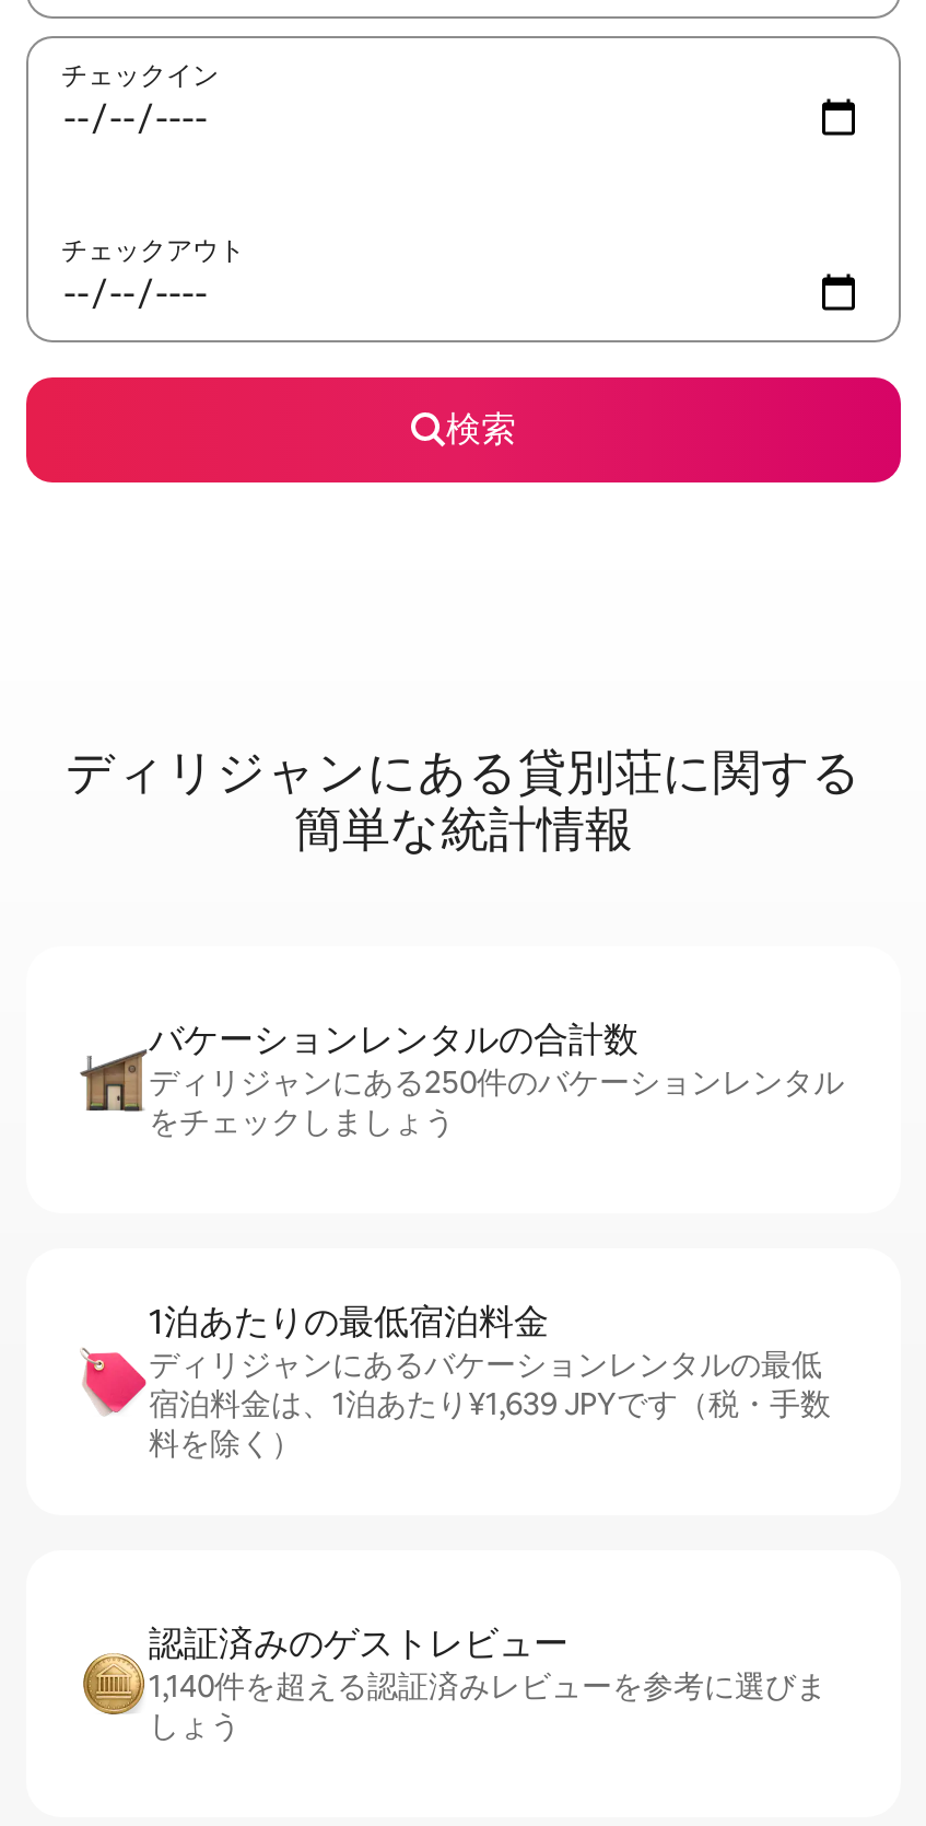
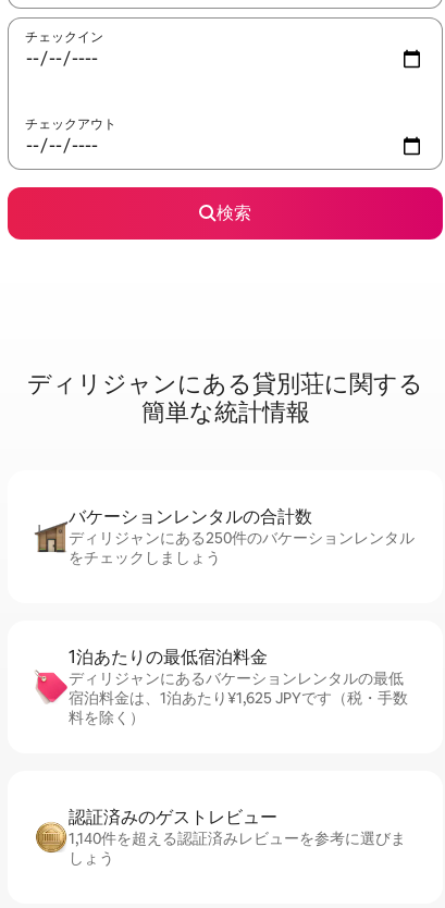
[149,1383,831,1423] 宿泊料金は、1泊あたり¥1,639 JPYです（税・手数 -> [69,688,408,708] 宿泊料金は、1泊あたり¥1,625 JPYです（税・手数

